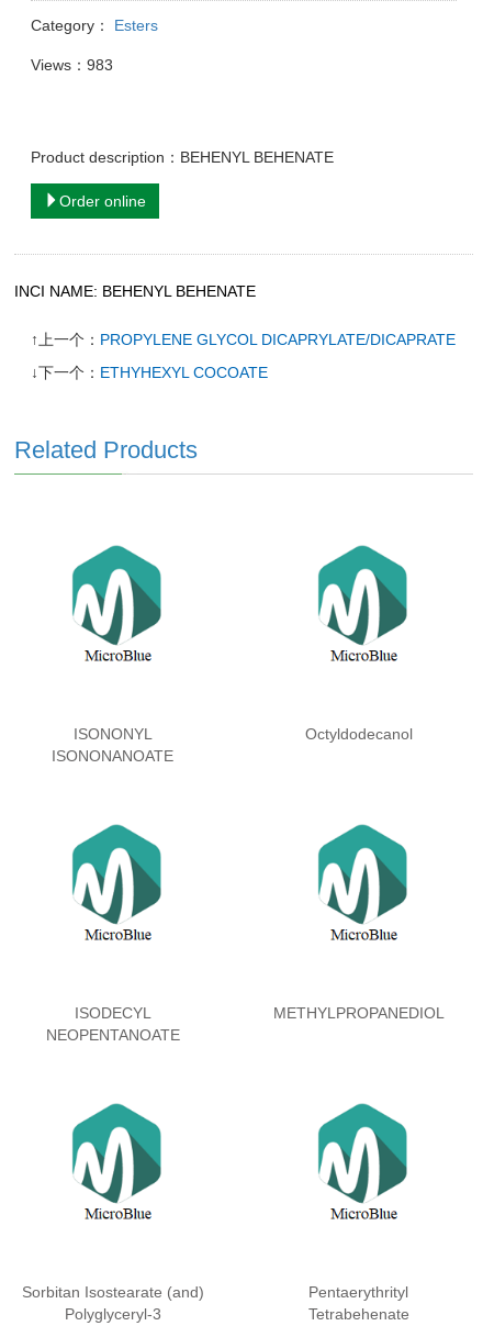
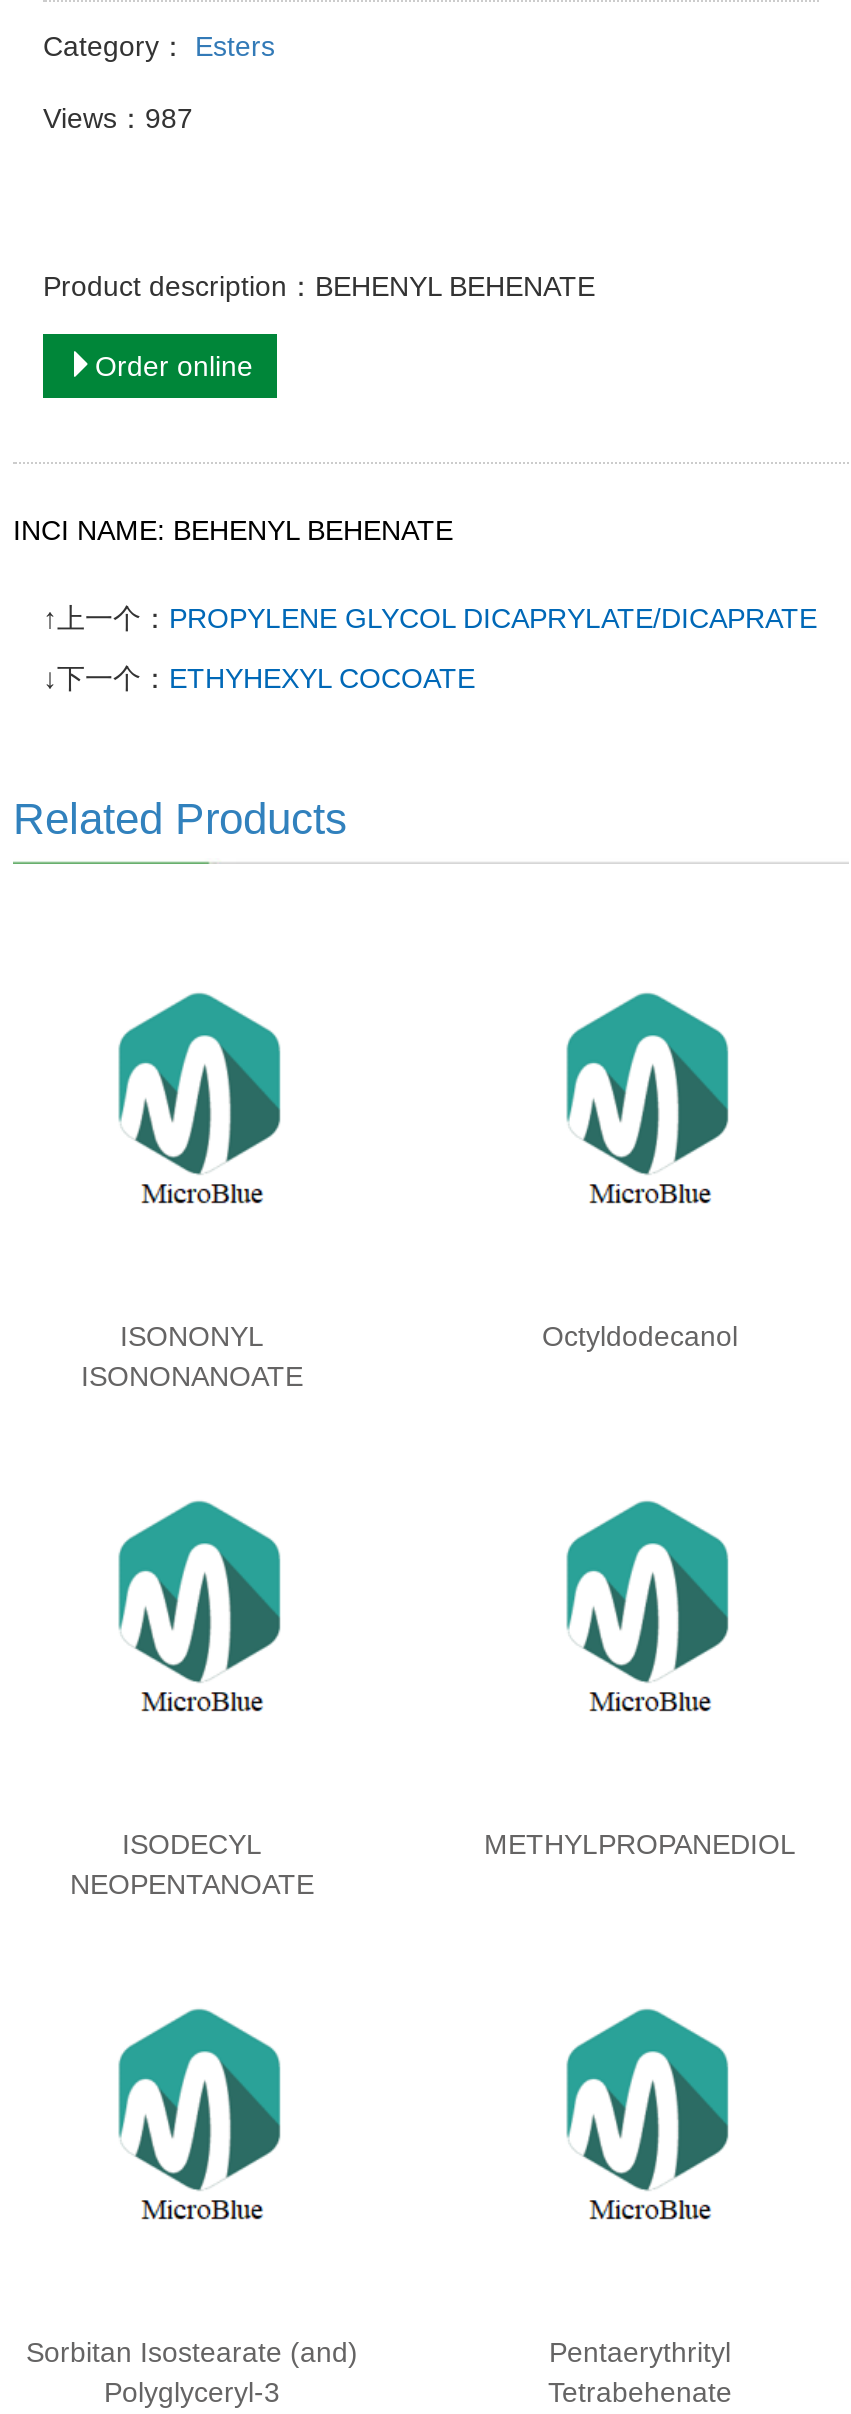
[31,56,113,74] Views：983 -> [43,102,193,134] Views：987

